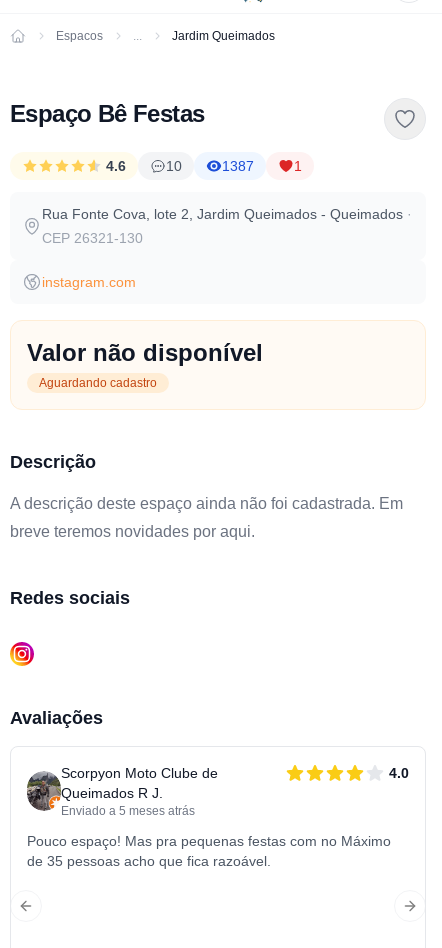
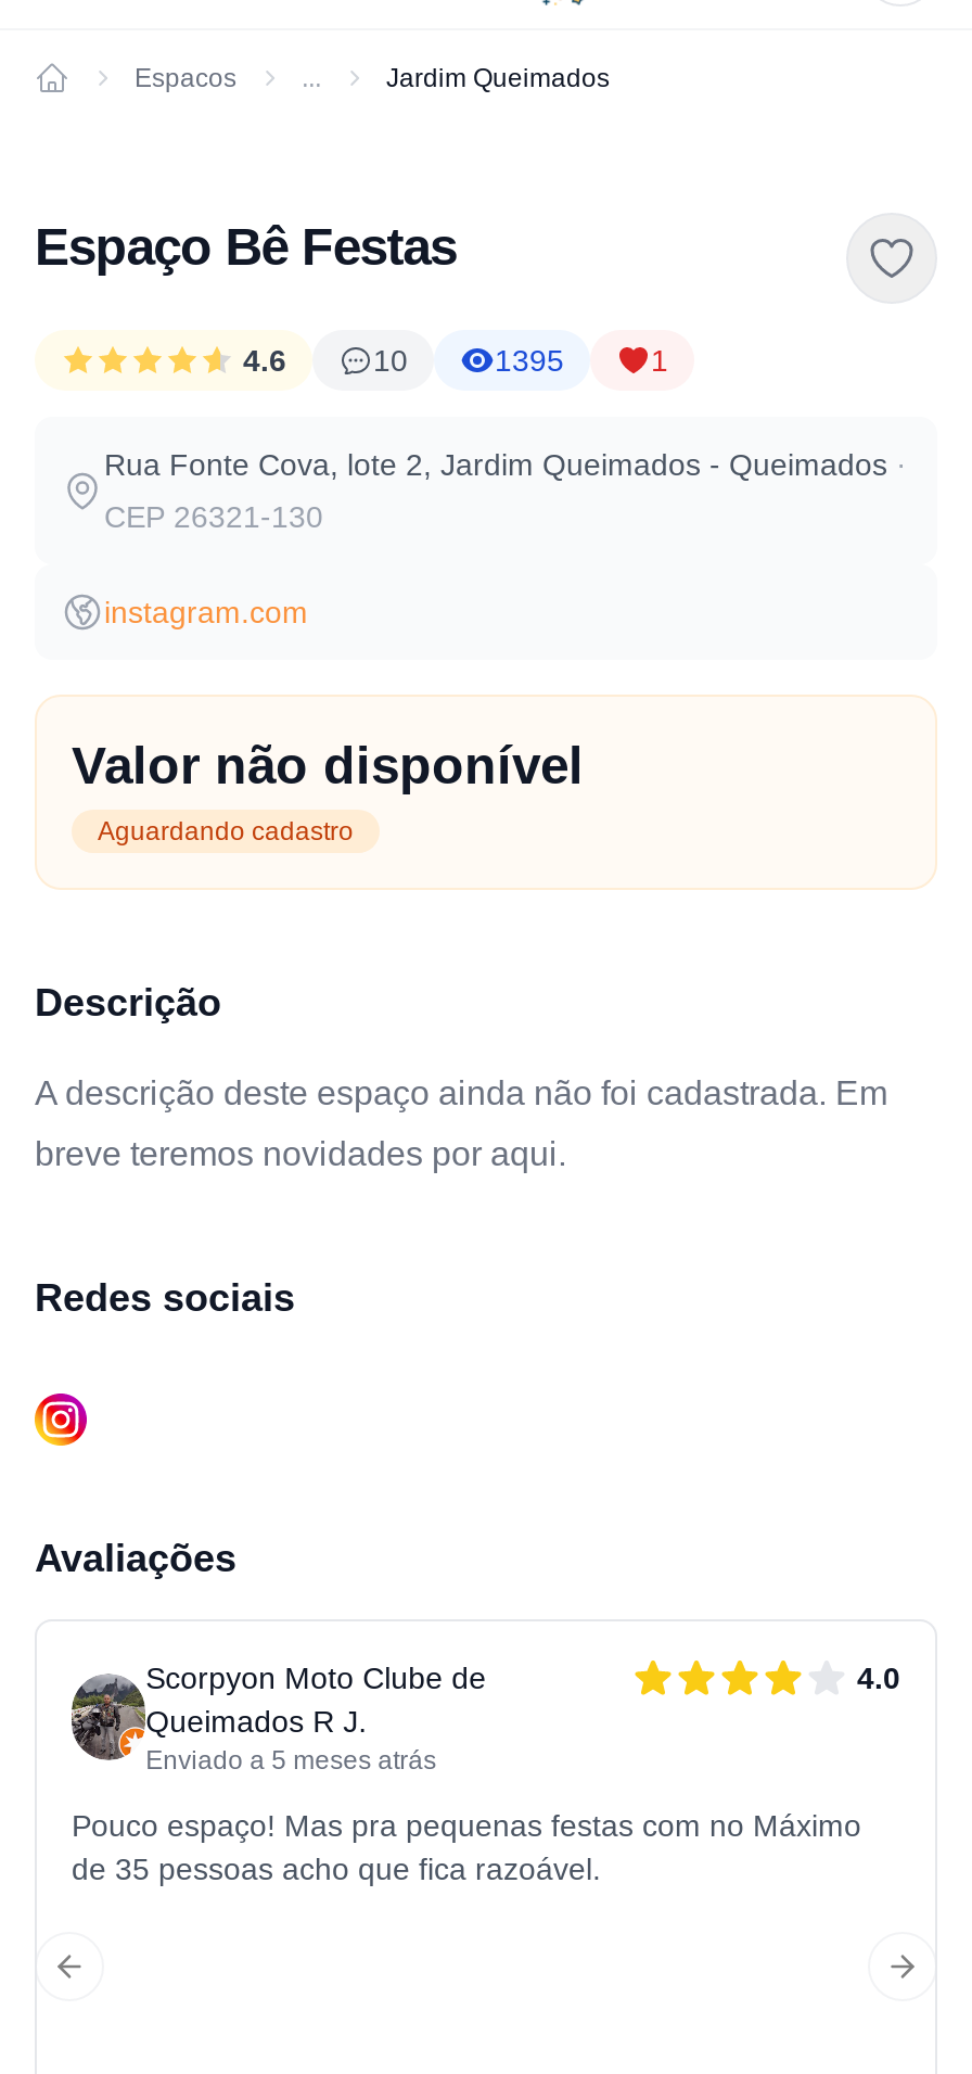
[222,158,254,174] 1387 -> [495,343,564,378] 1395

